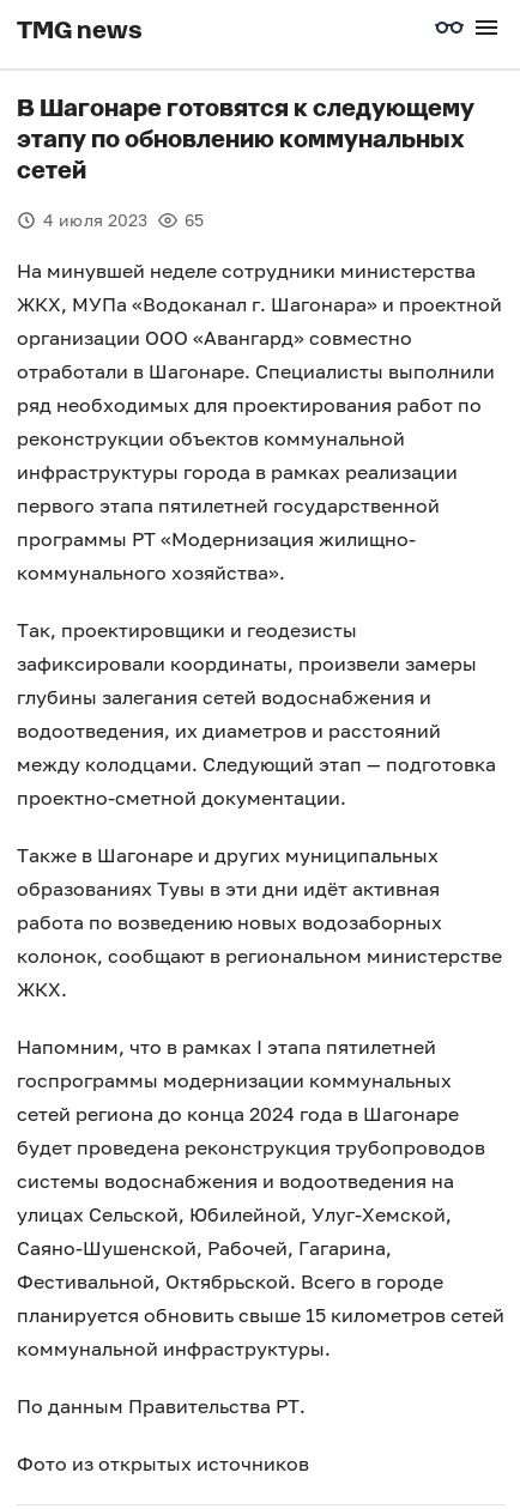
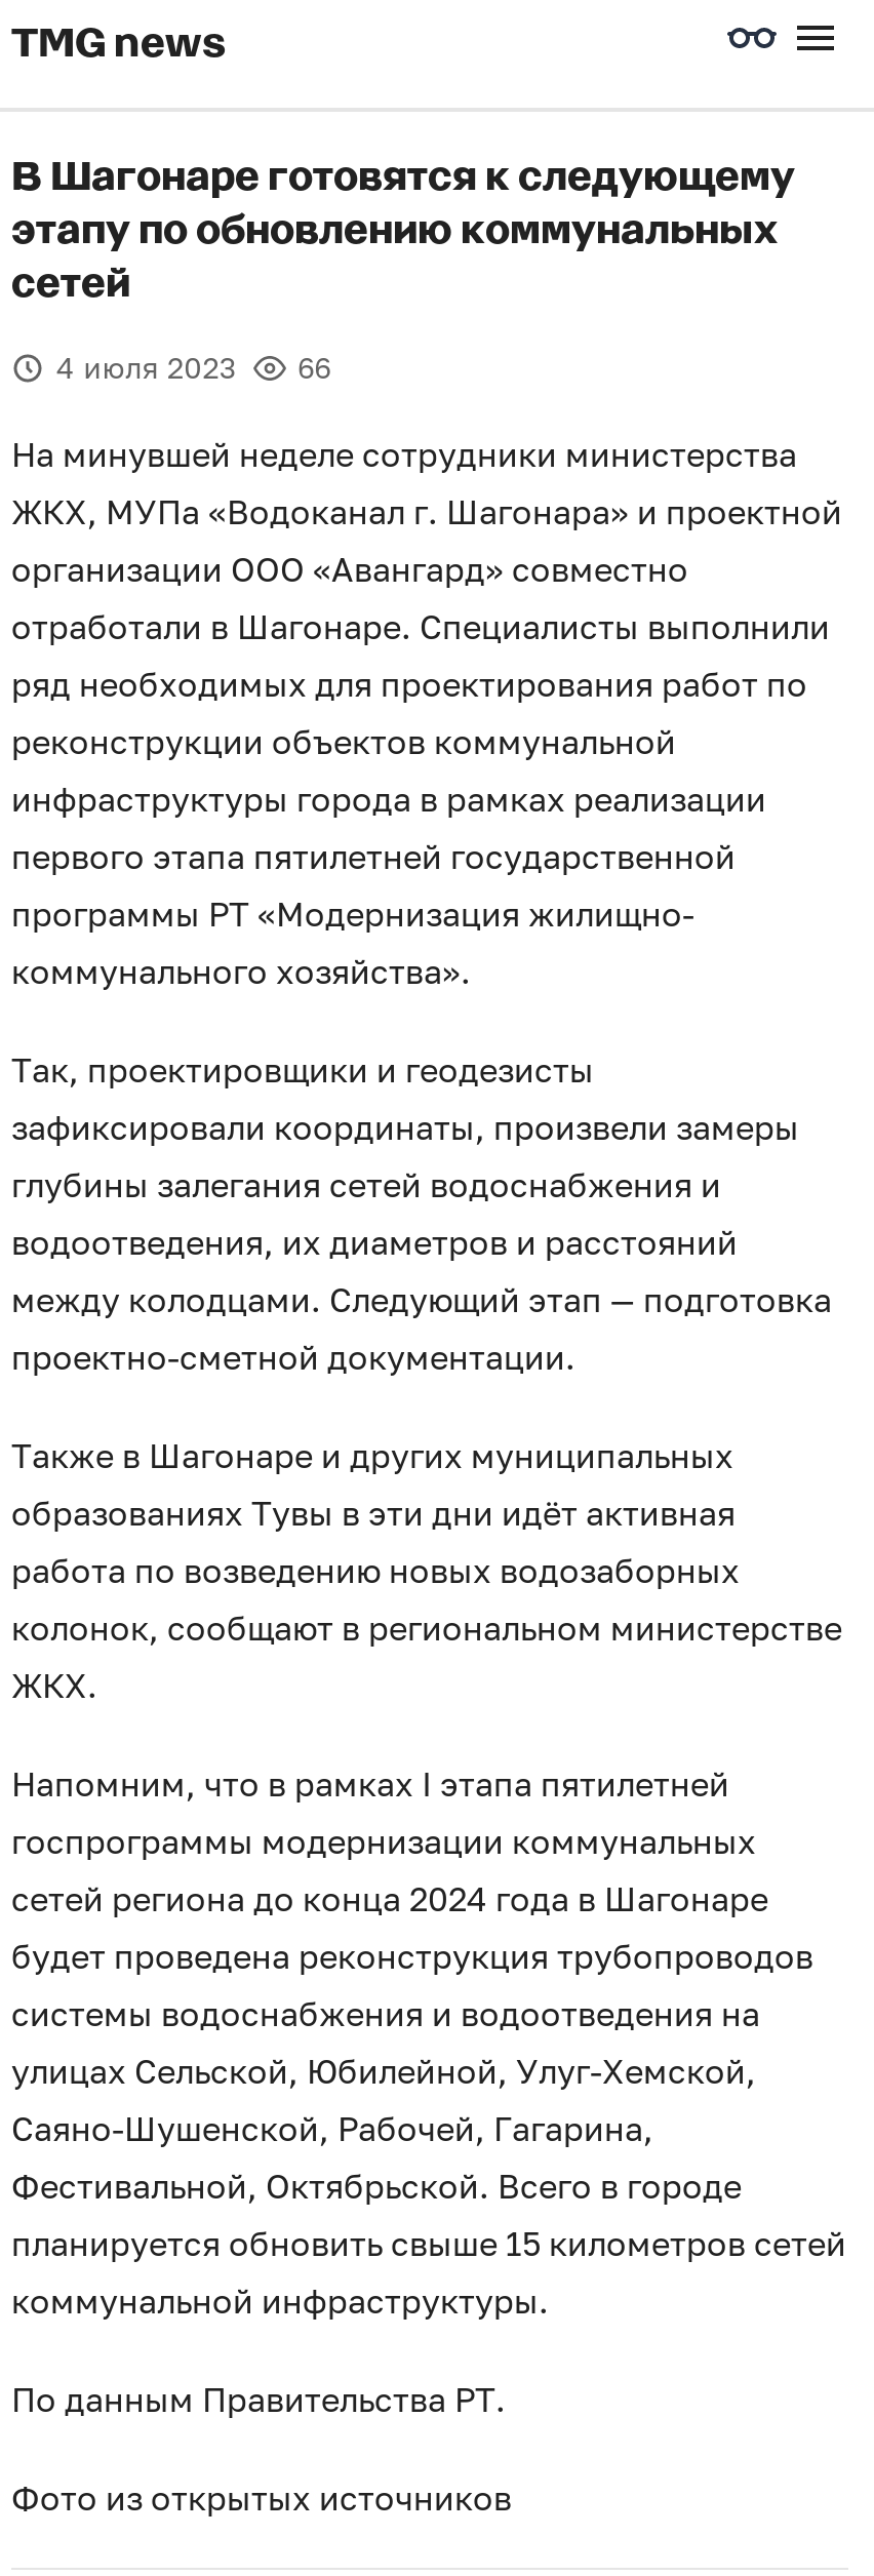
[43,210,203,230] 4 июля 2023 65 -> [56,350,331,385] 4 июля 2023 66

